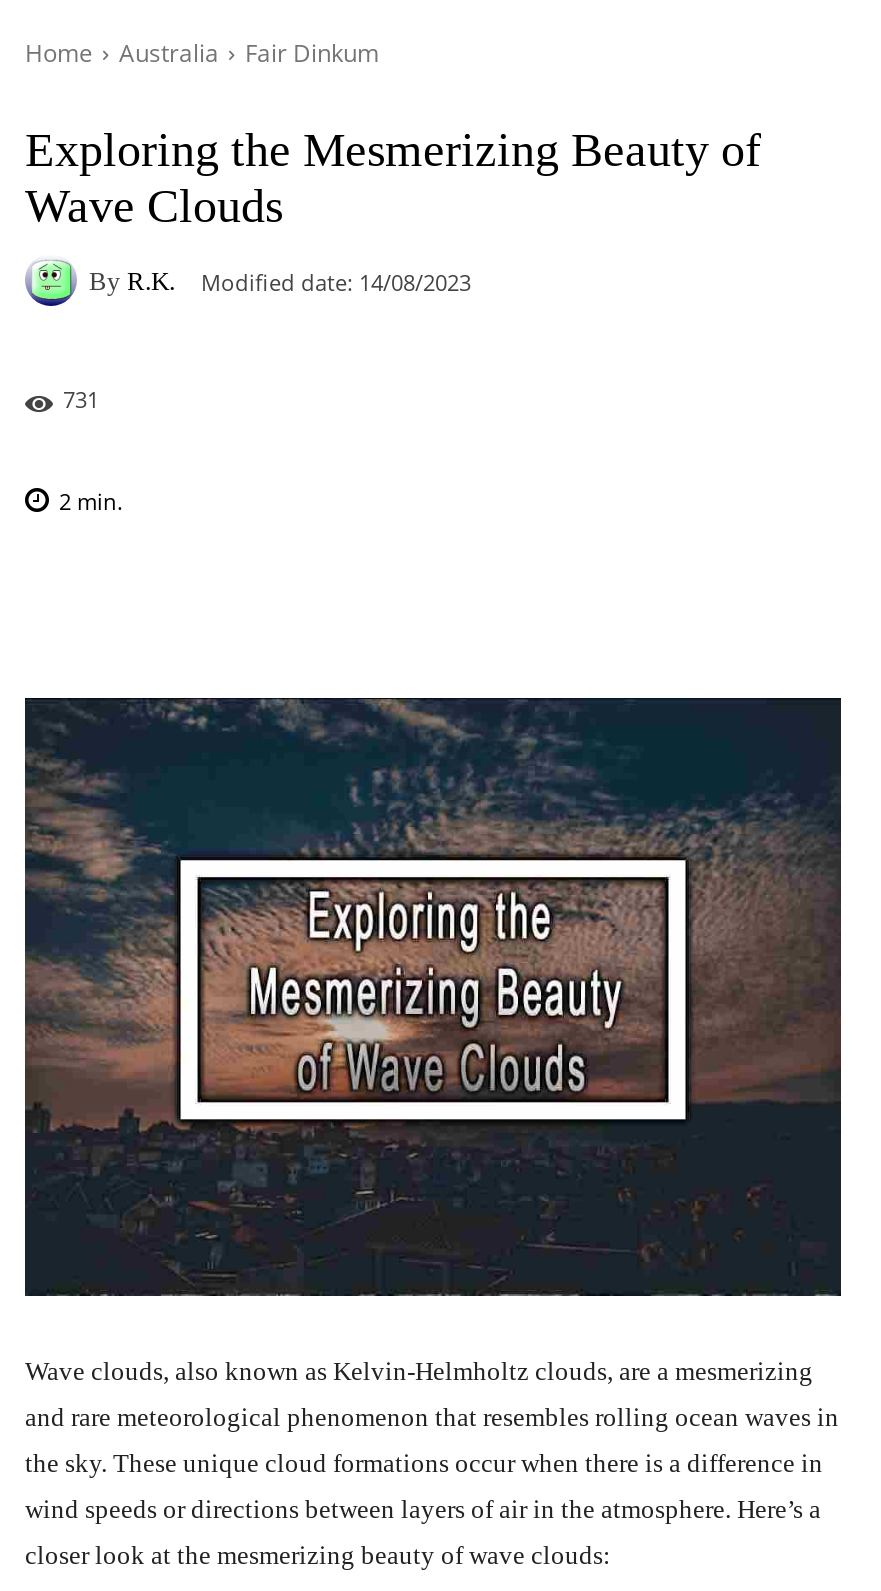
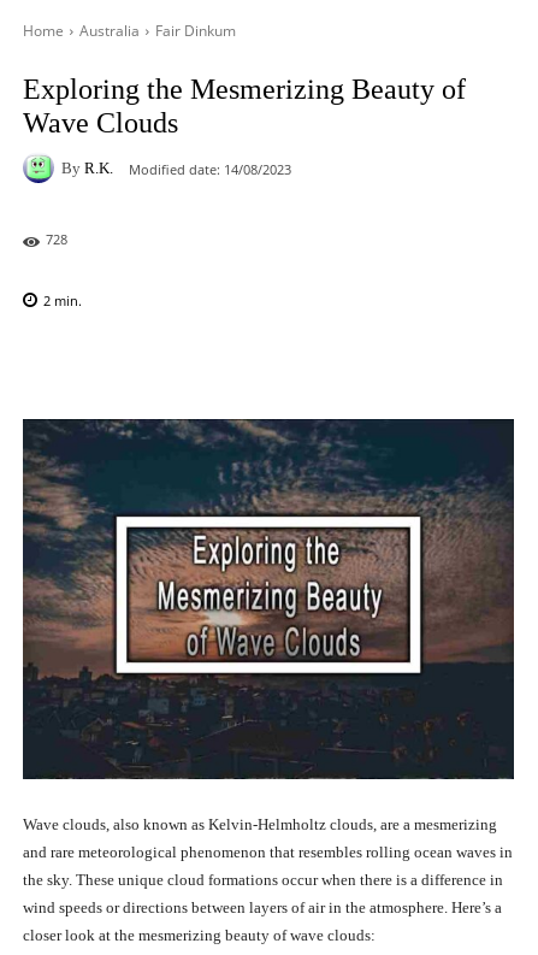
[63,384,99,414] 731 -> [46,230,67,248] 728

